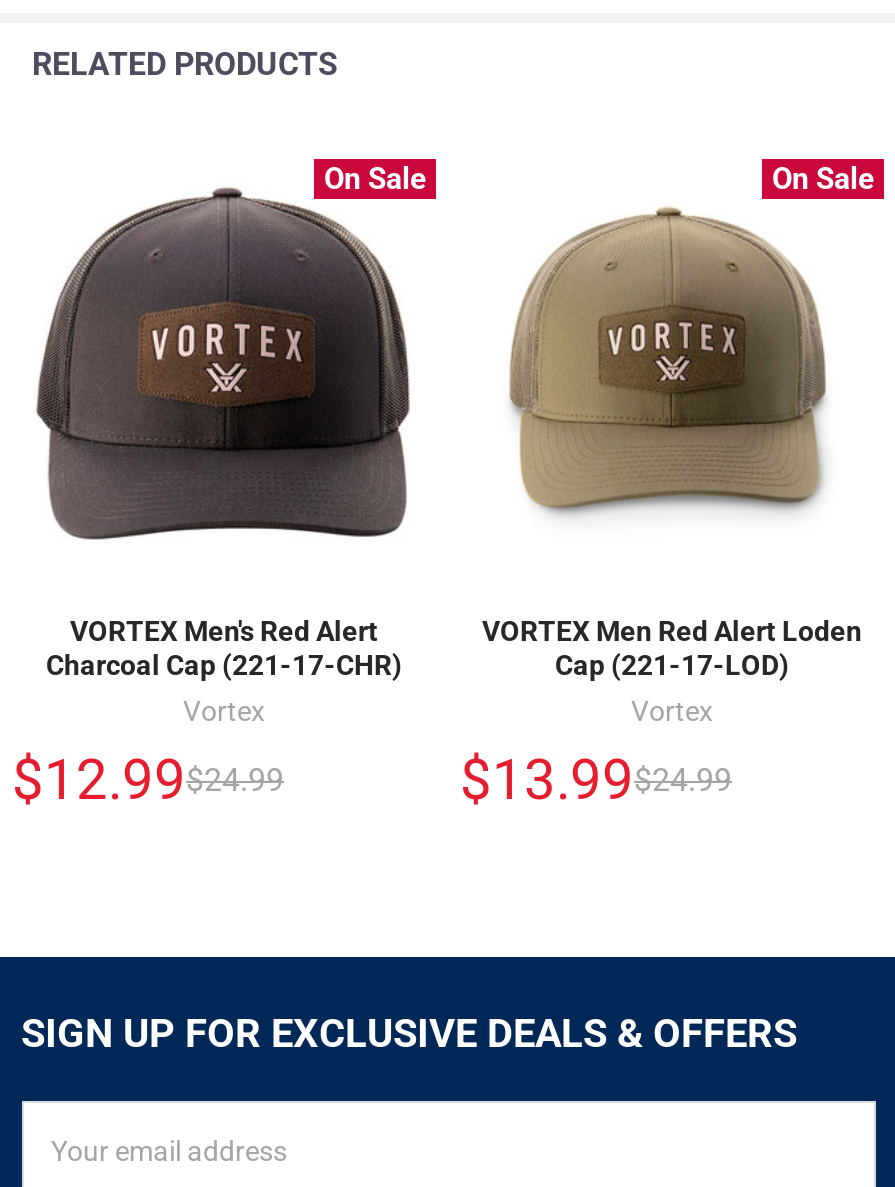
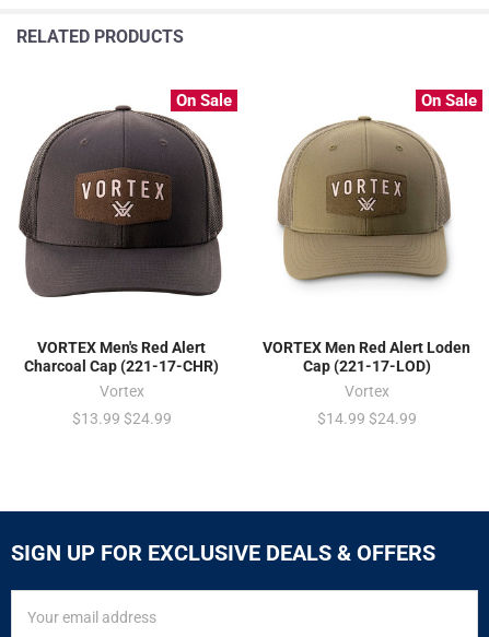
[12,748,284,814] $12.99$24.99 -> [72,410,171,428] $13.99 $24.99
[460,748,732,814] $13.99$24.99 -> [317,410,416,428] $14.99 $24.99

